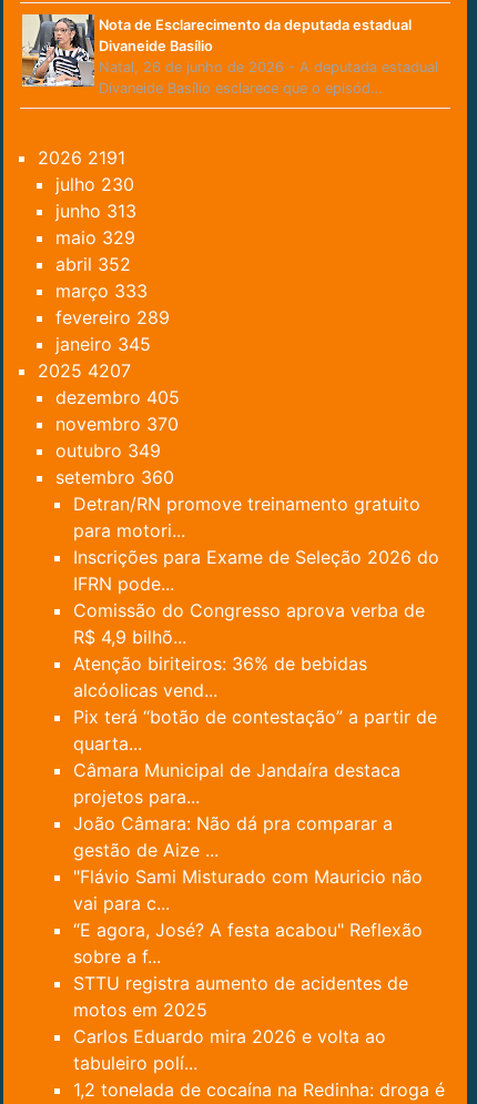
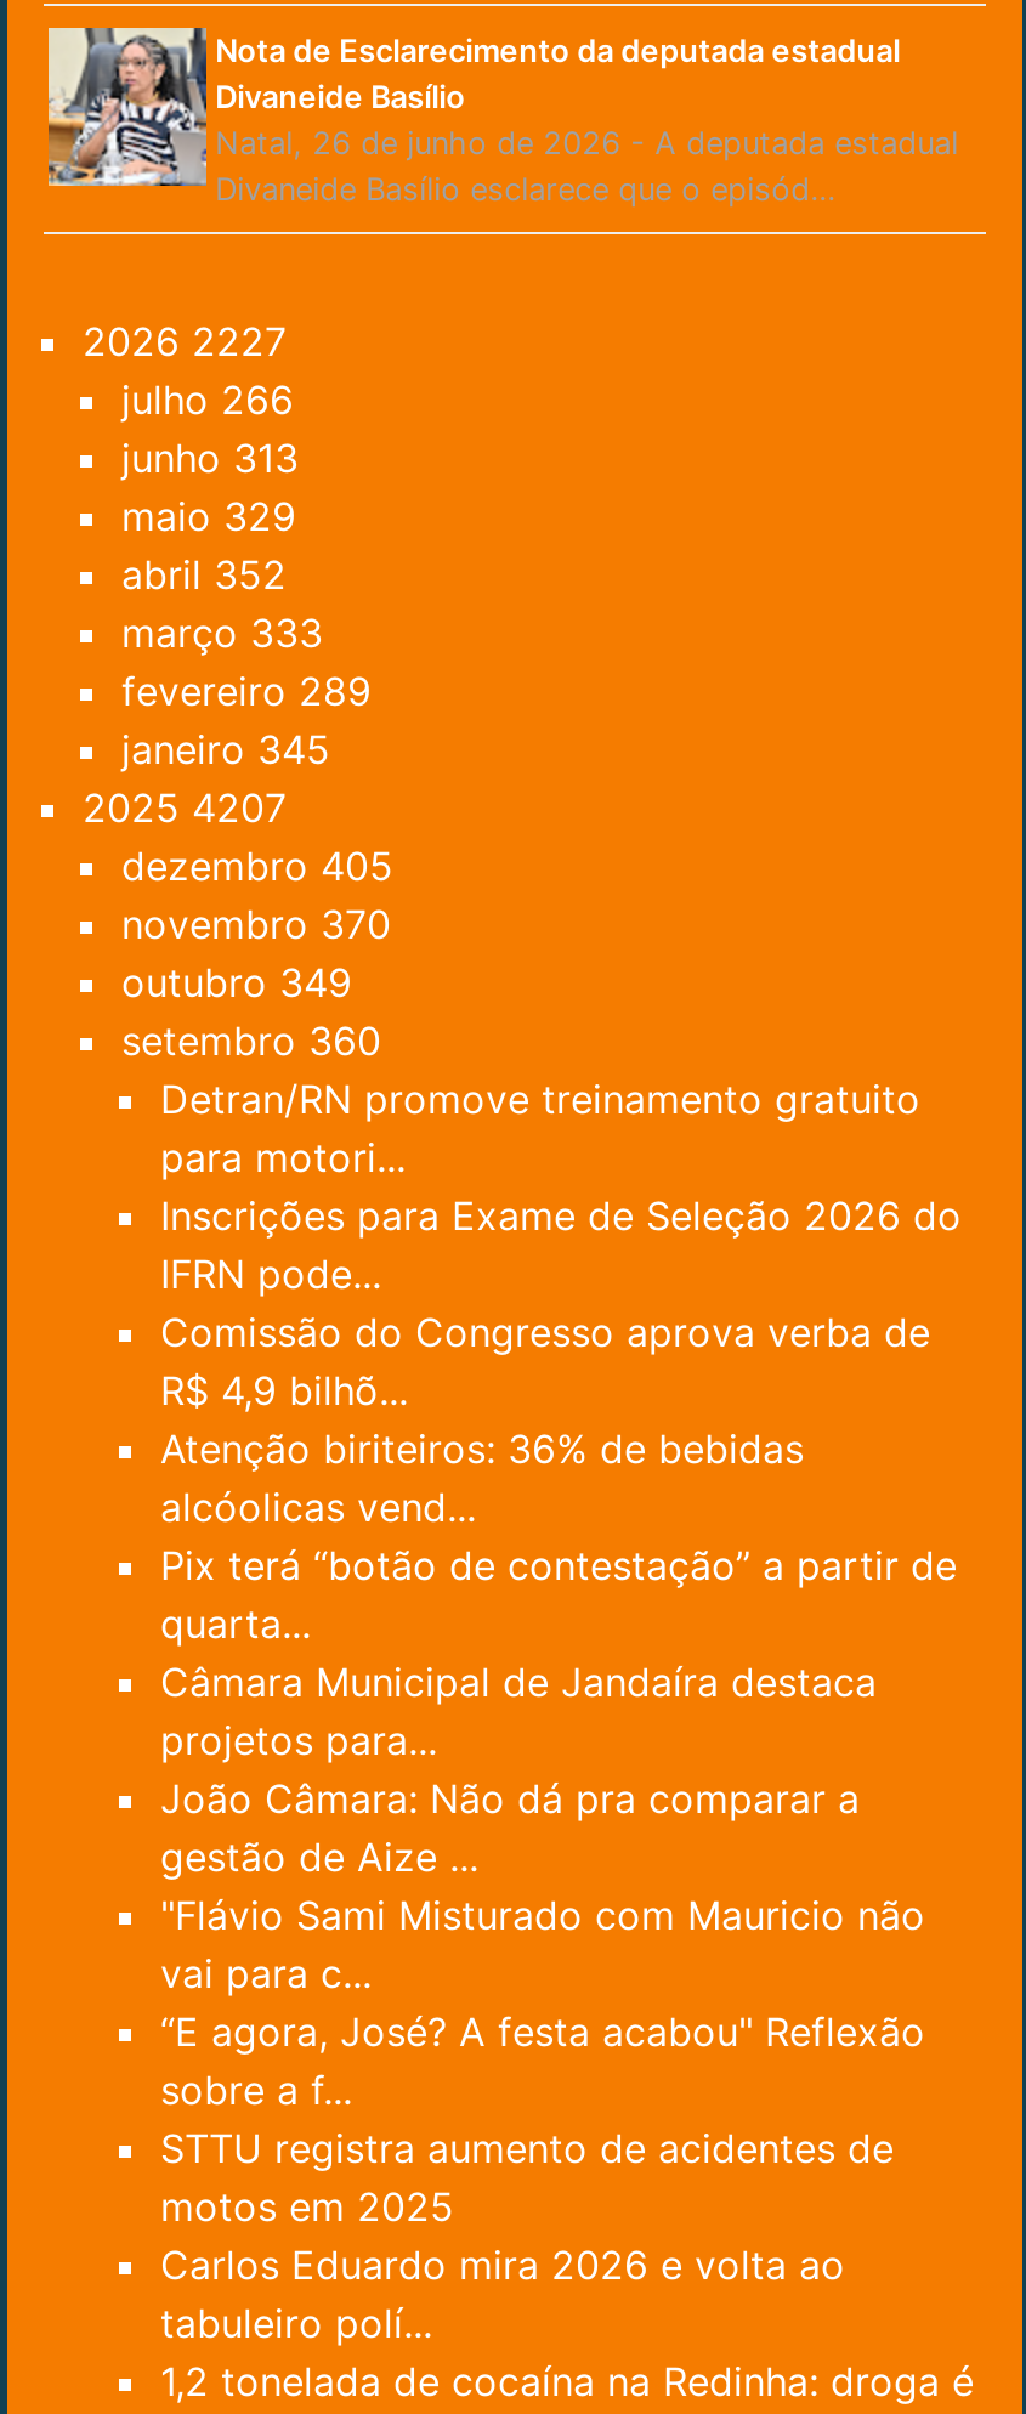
[38,146,125,169] 2026 2191 -> [83,318,287,367] 2026 2227
[55,173,134,195] julho 230 -> [121,376,294,425] julho 266

